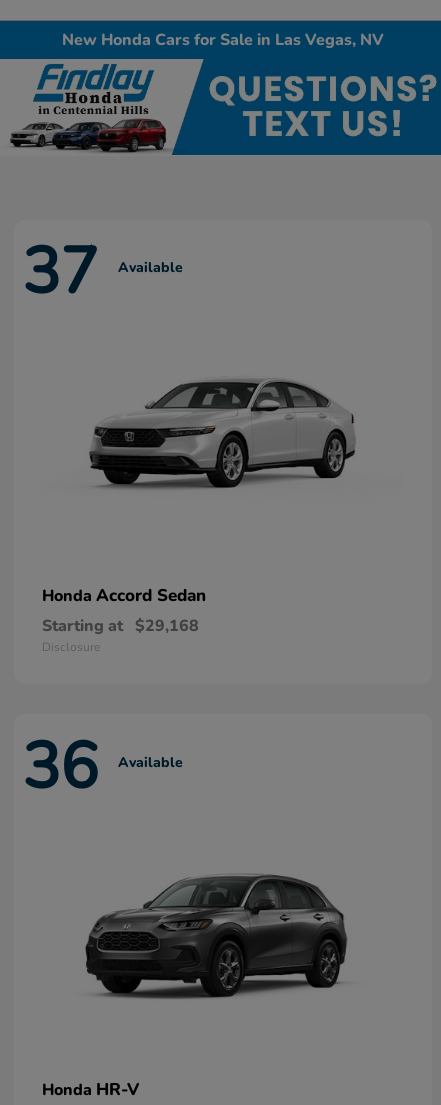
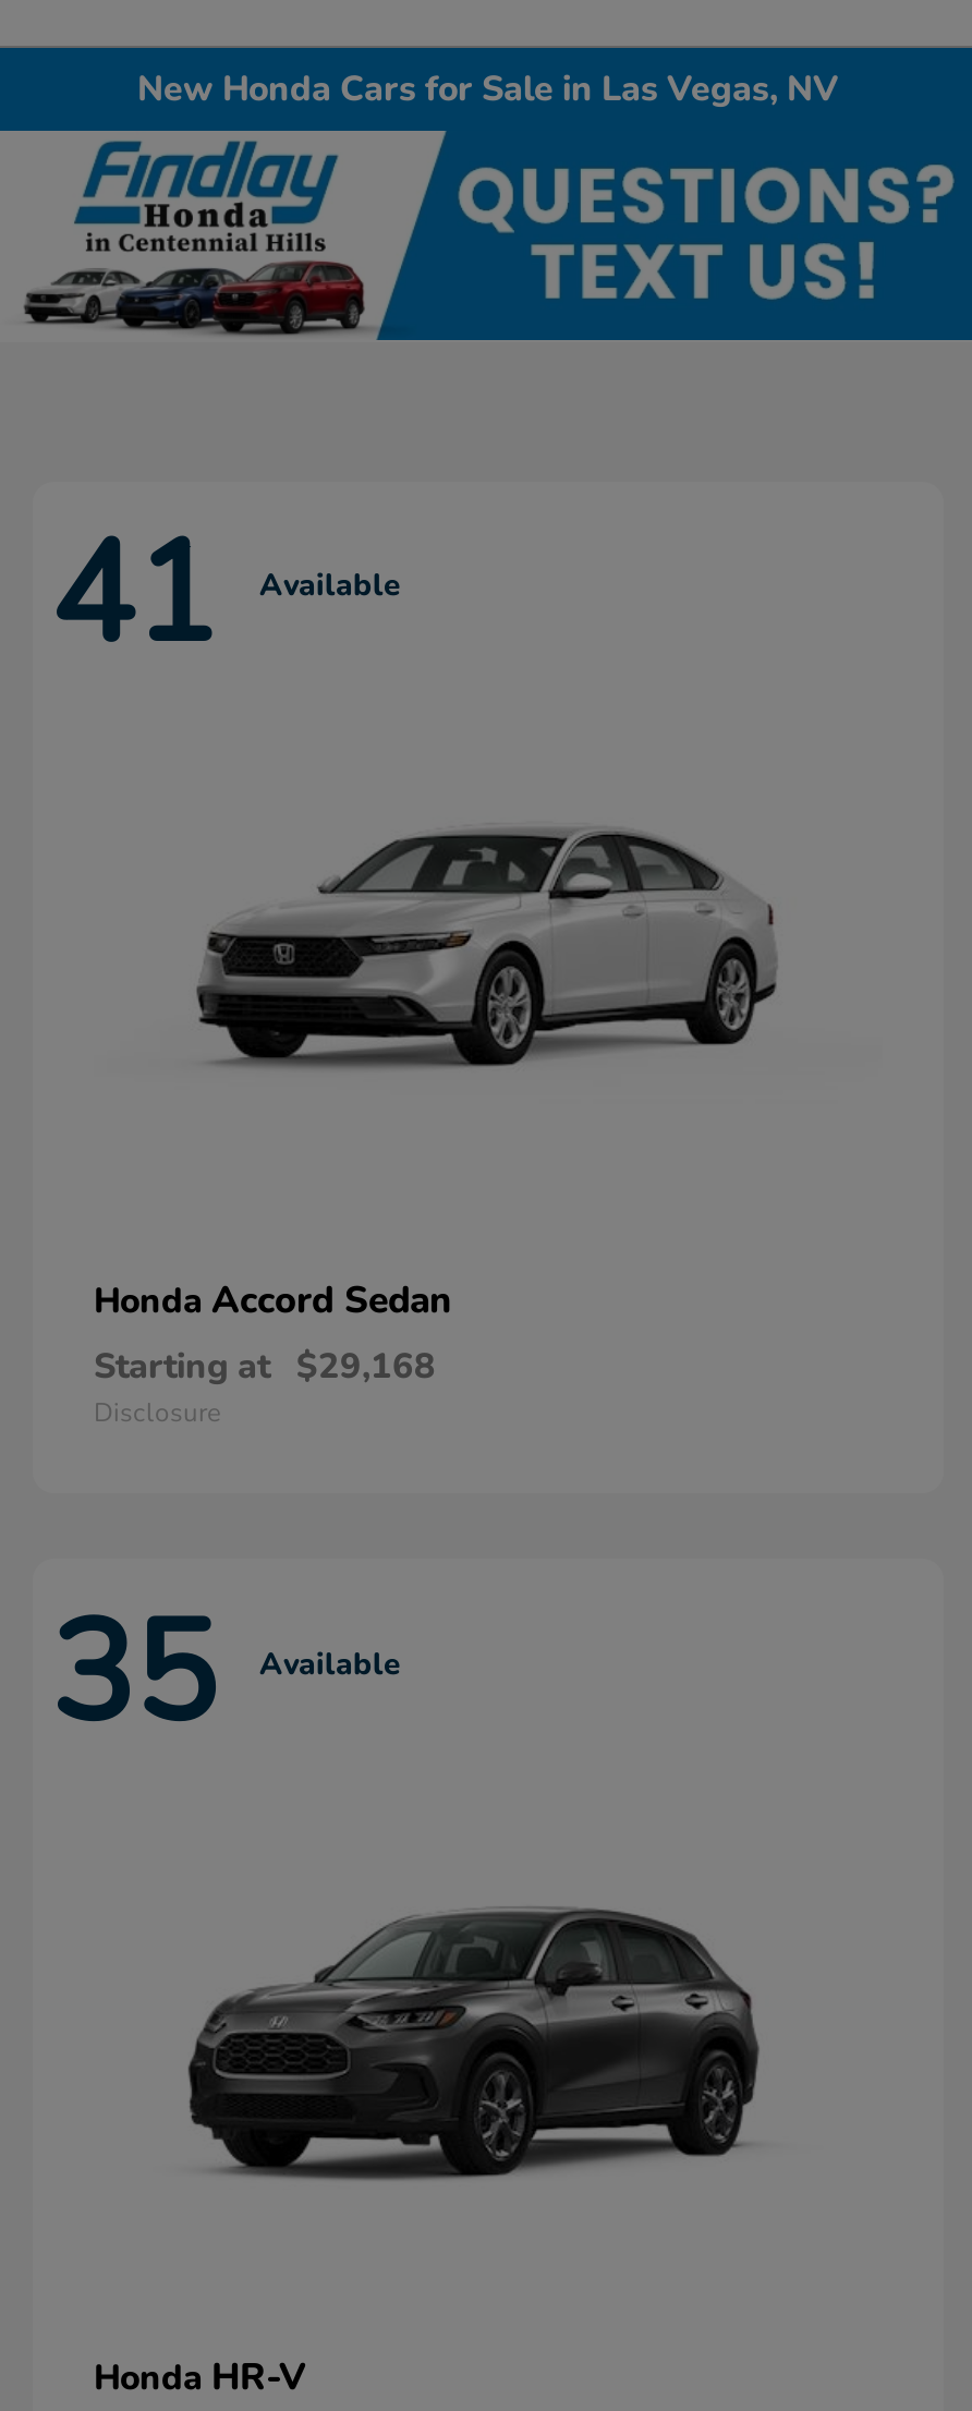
[22,228,183,316] 37 Available -> [50,500,401,691] 41 Available
[22,722,183,810] 36 Available -> [50,1577,401,1769] 35 Available

